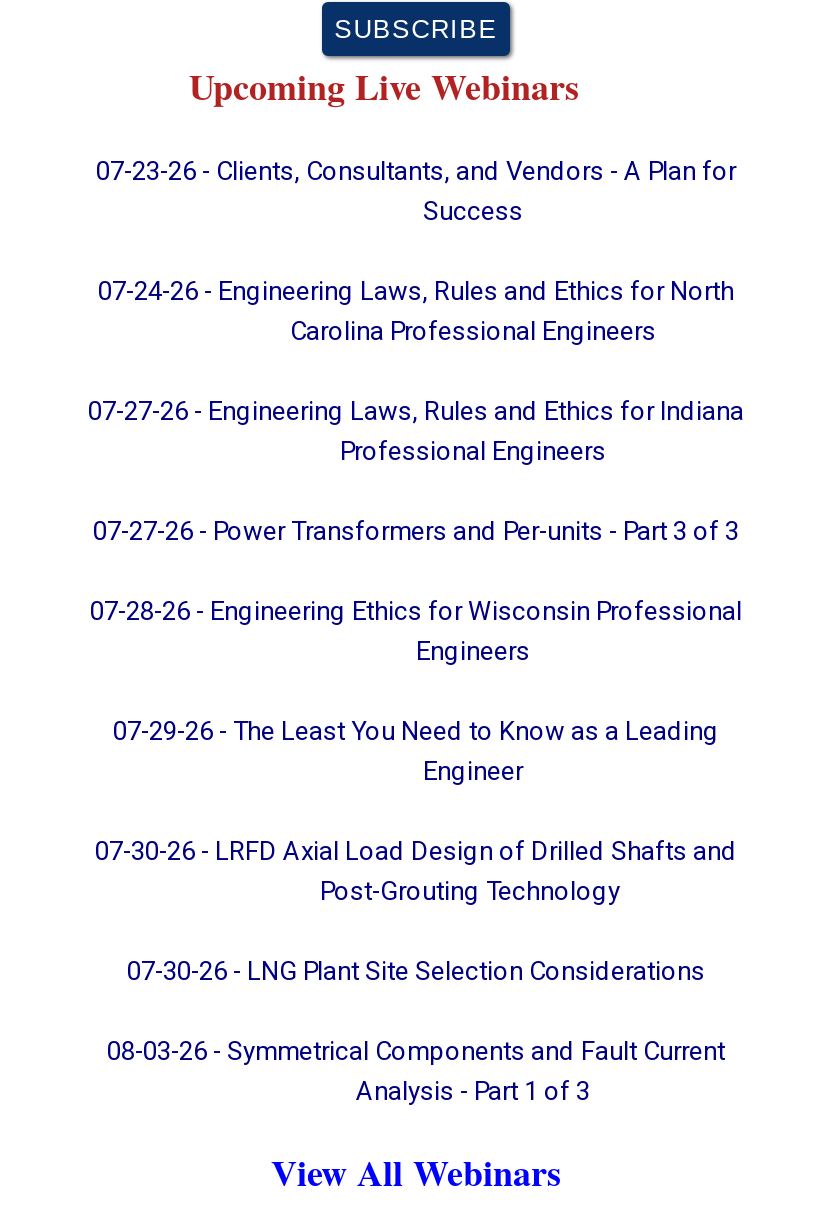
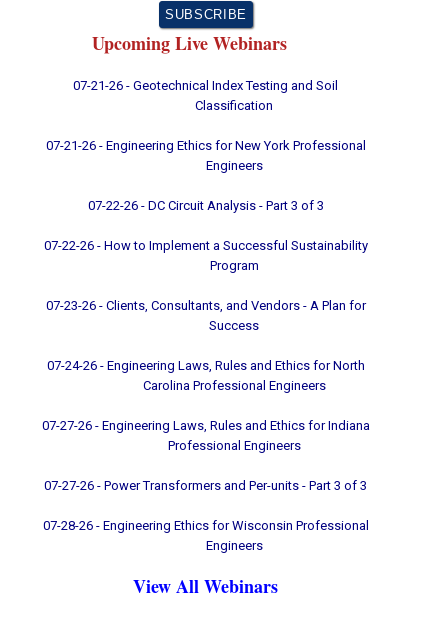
none -> [44,78,368,273] 07-21-26 - Geotechnical Index Testing and Soil | Classification | 07-21-26 - Engineering Ethics for New York Professional | Engineers | 07-22-26 - DC Circuit Analysis - Part 3 of 3 | 07-22-26 - How to Implement a Successful Sustainability | Program
moved [88,156,744,666] -> [42,298,370,553]: 07-23-26 - Clients, Consultants, and Vendors - A Plan for | Success | 07-24-26 - Engineering Laws, Rules and Ethics for North | ... | 07-28-26 - Engineering Ethics for Wisconsin Professional | Engineers
[95,716,737,1106] 07-29-26 - The Least You Need to Know as a Leading | Engineer | 07-30-26 - LRFD Axial Load Design of Drilled Shafts and | Post-Grouting Technology | 07-30-26 - LNG Plant Site Selection Considerations | 08-03-26 - Symmetrical Components and Fault Current | Analysis - Part 1 of 3 -> none

